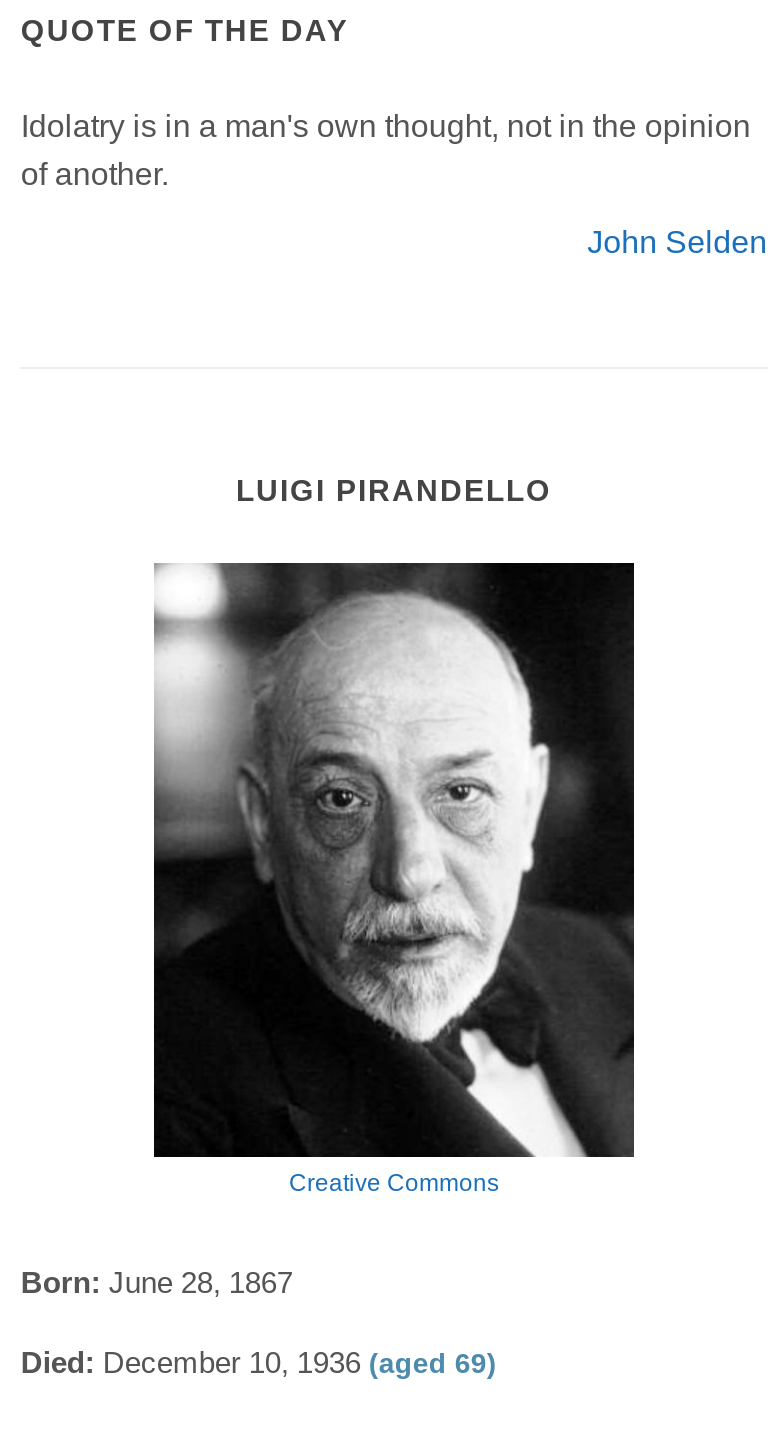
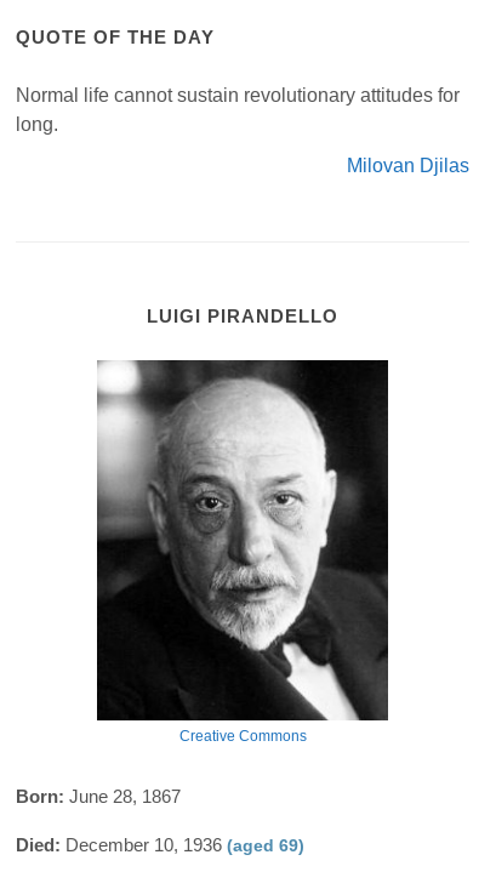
[21,108,751,190] Idolatry is in a man's own thought, not in the opinion | of another. -> [16,84,460,134] Normal life cannot sustain revolutionary attitudes for | long.
[587,224,767,258] John Selden -> [346,155,469,175] Milovan Djilas

